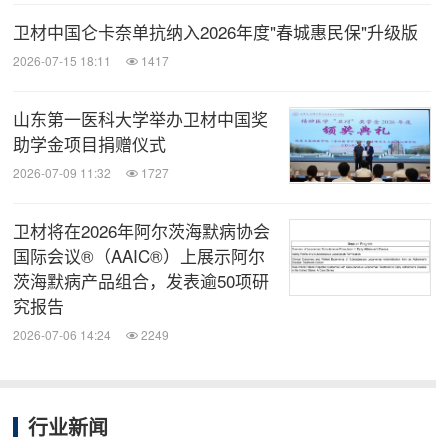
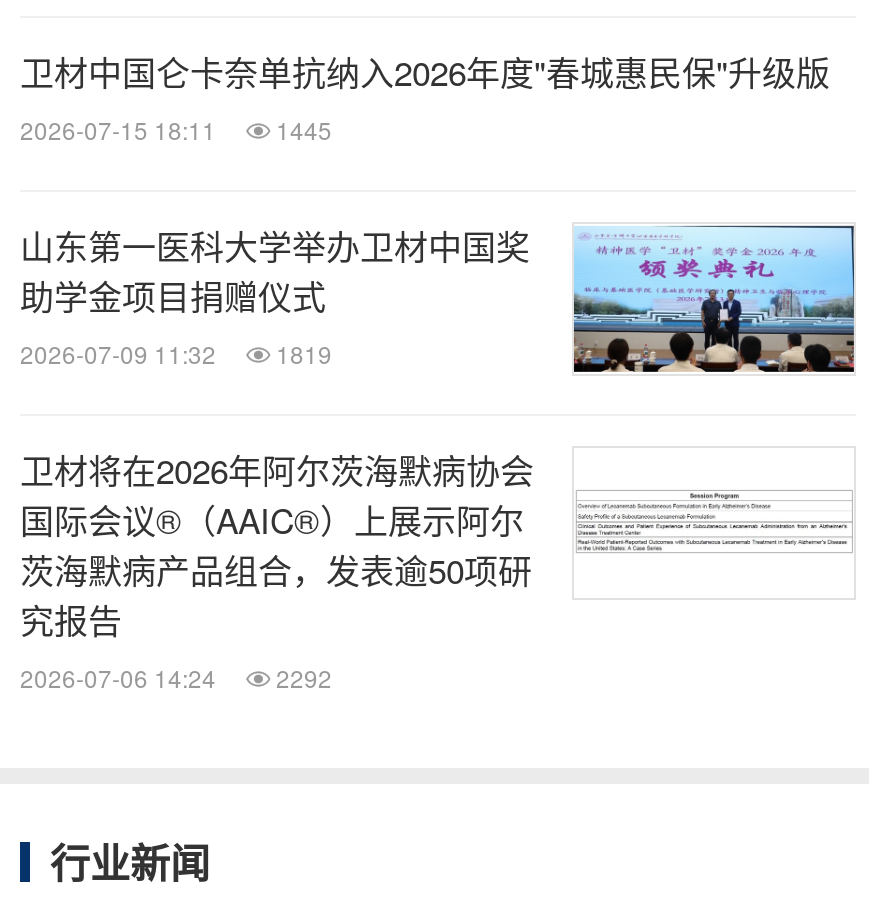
[13,52,169,69] 2026-07-15 18:11 1417 -> [20,112,332,146] 2026-07-15 18:11 1445
[13,164,169,181] 2026-07-09 11:32 1727 -> [20,336,332,370] 2026-07-09 11:32 1819
[13,326,169,343] 2026-07-06 14:24 2249 -> [20,660,332,694] 2026-07-06 14:24 2292

